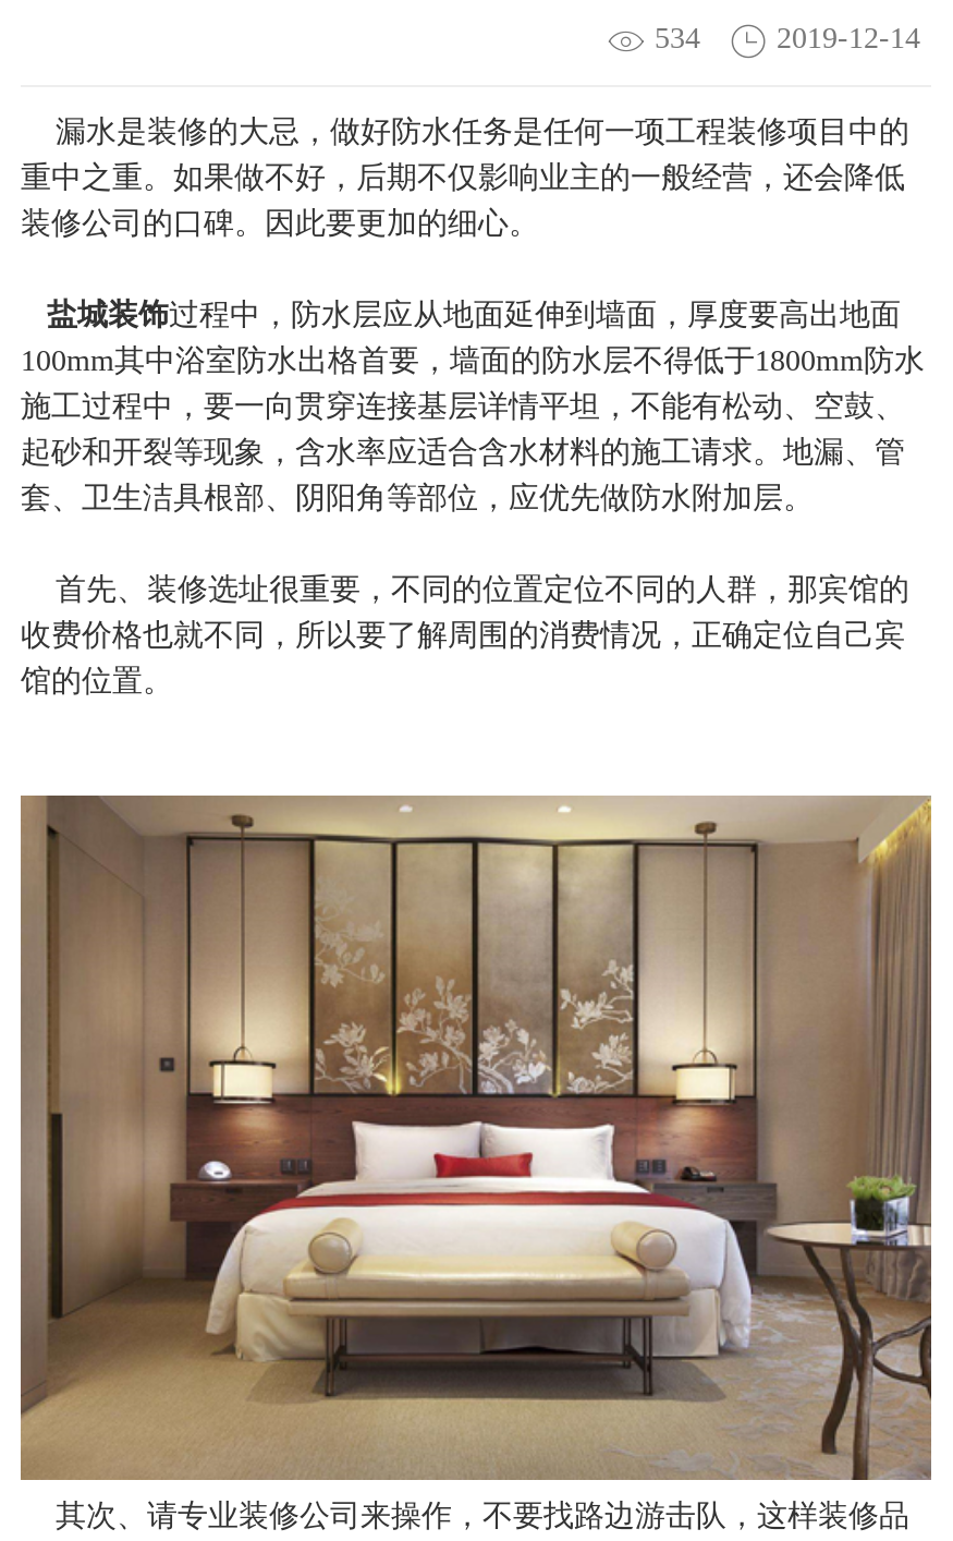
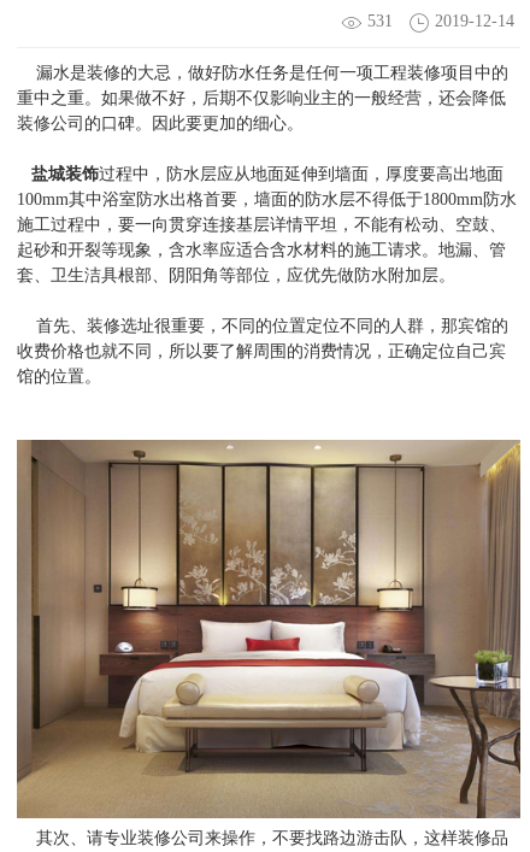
[655,22,700,54] 534 -> [367,12,393,30] 531

